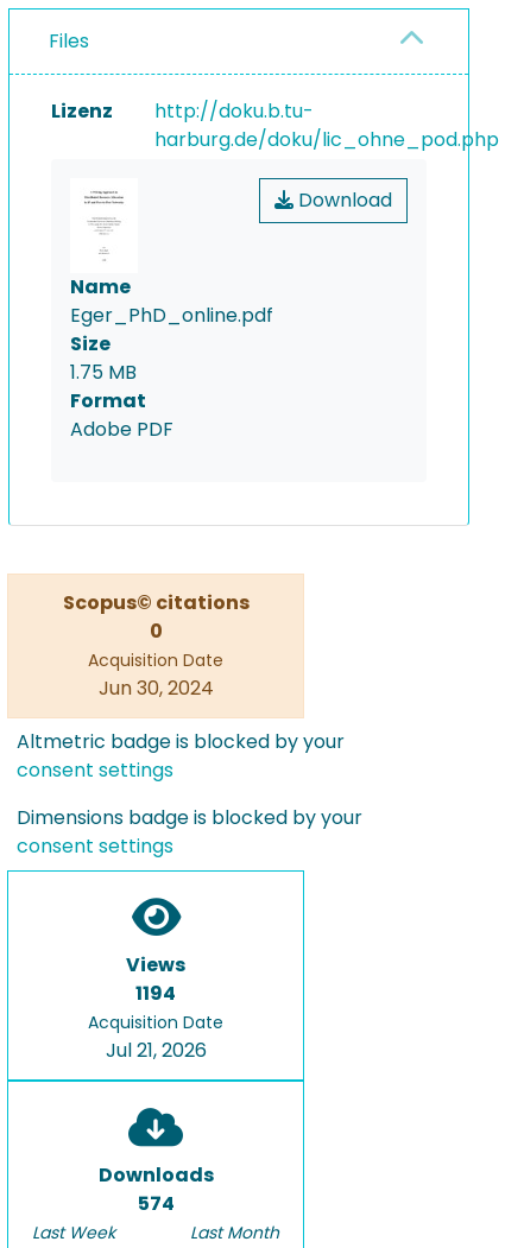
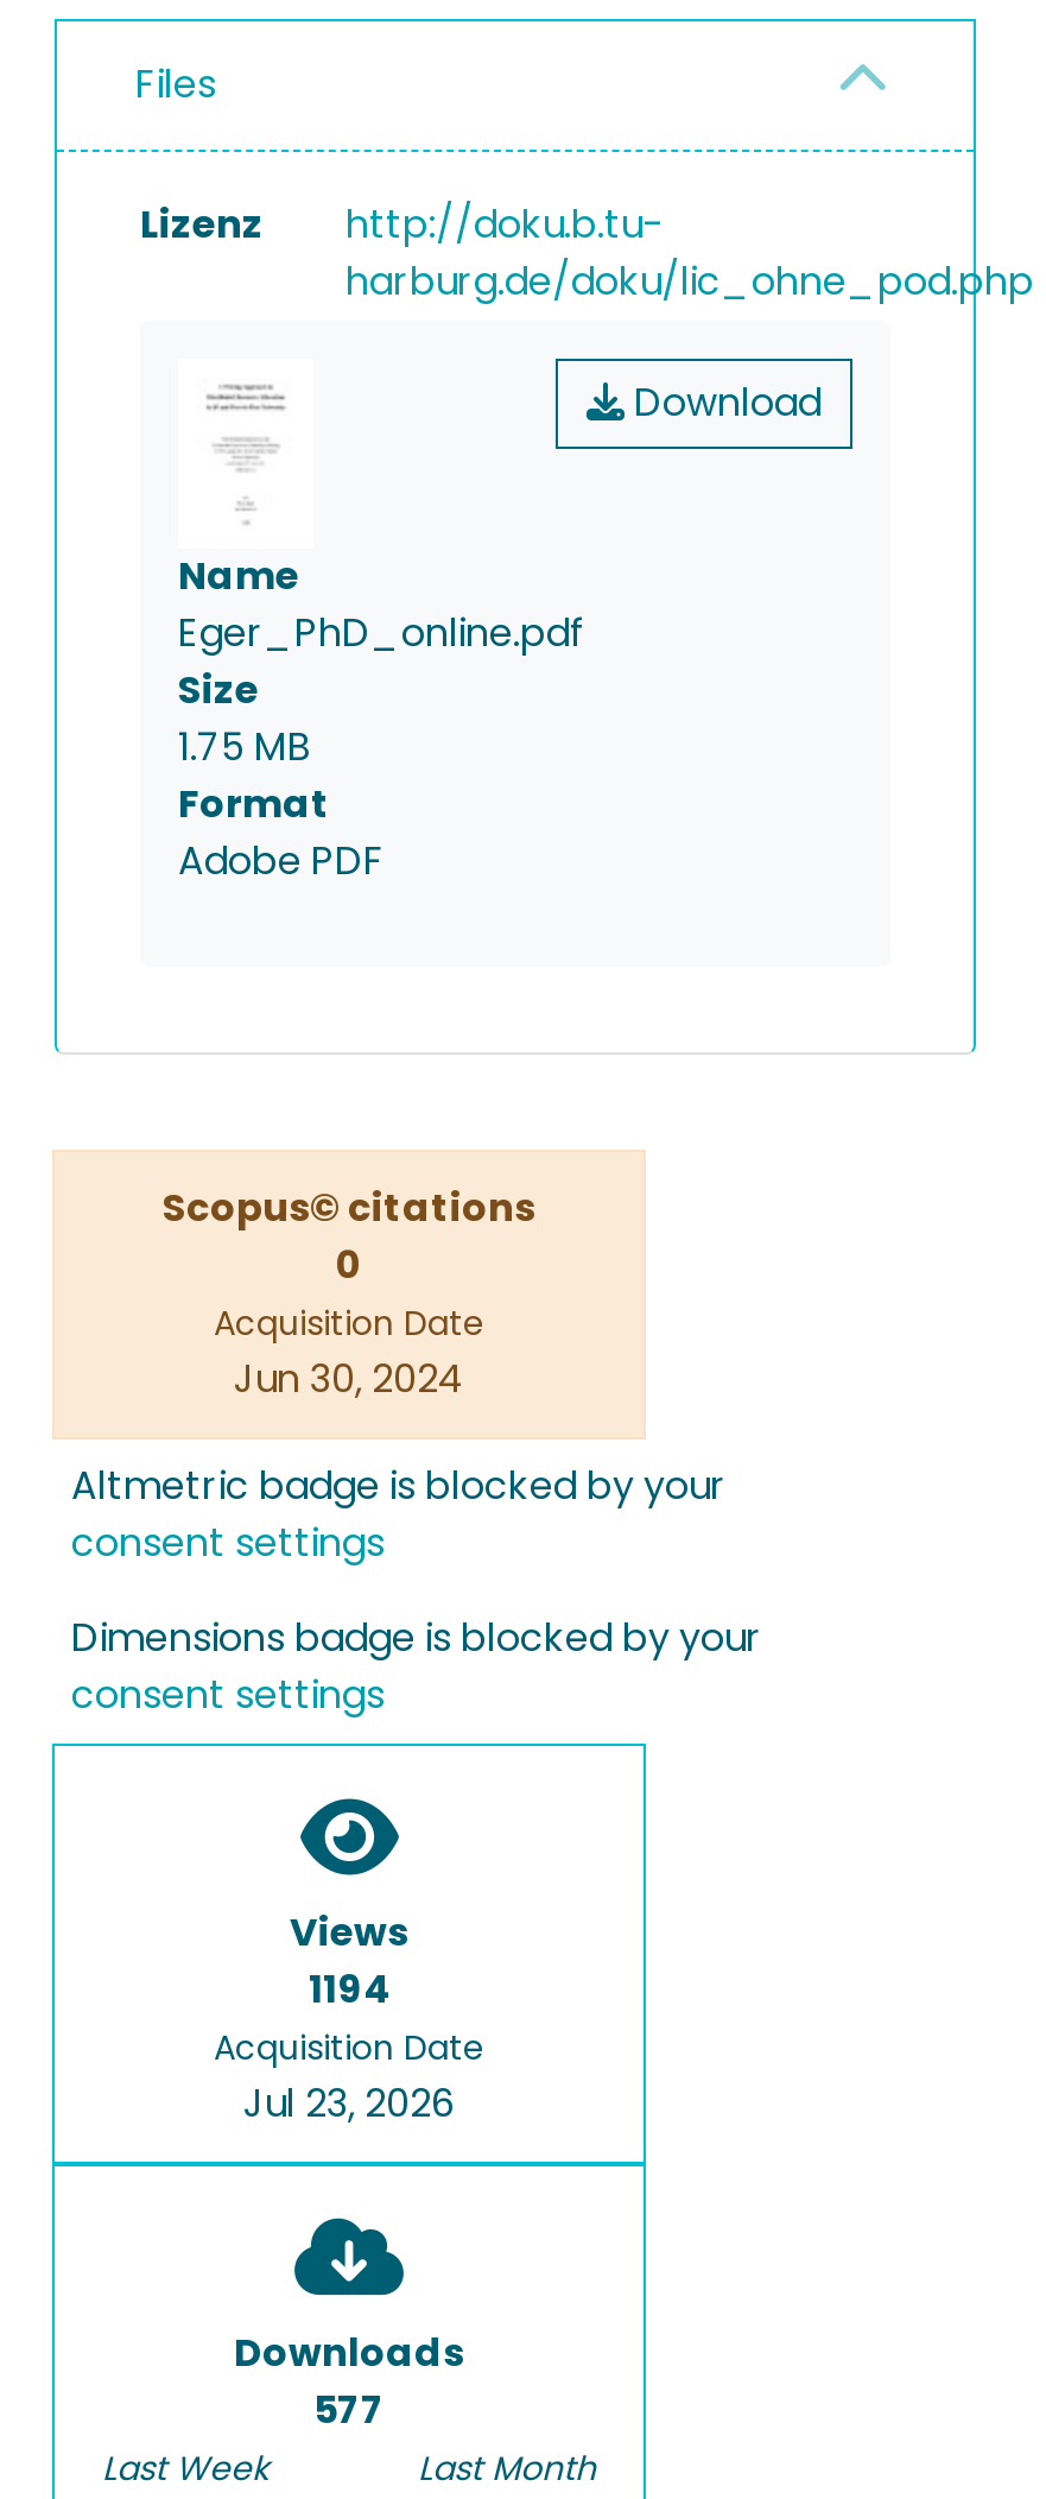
[105,1037,206,1064] Jul 21, 2026 -> [243,2076,455,2131] Jul 23, 2026
[137,1190,174,1217] 574 -> [313,2383,385,2437] 577

